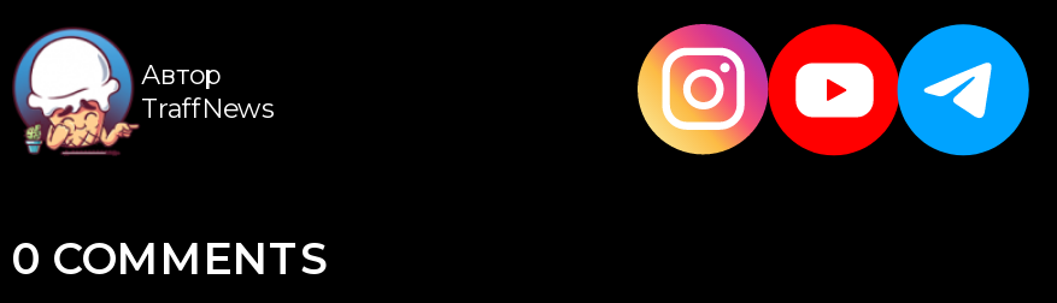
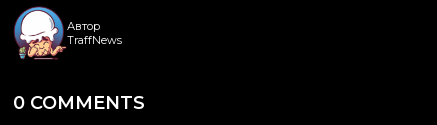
[635,22,1033,159] [image] -> none

